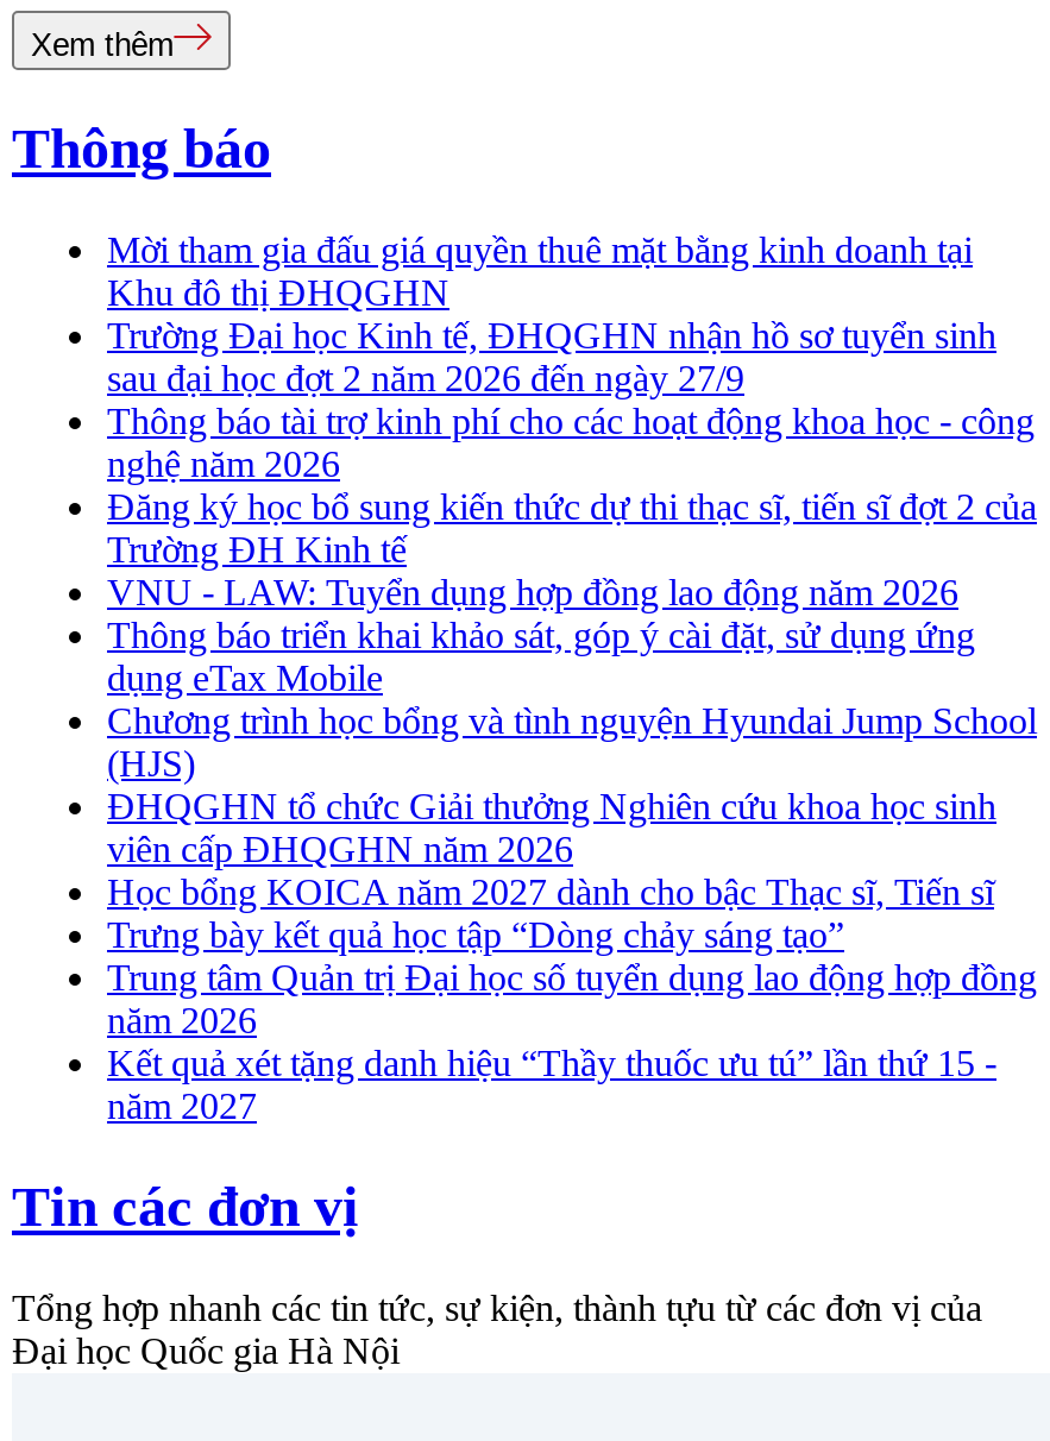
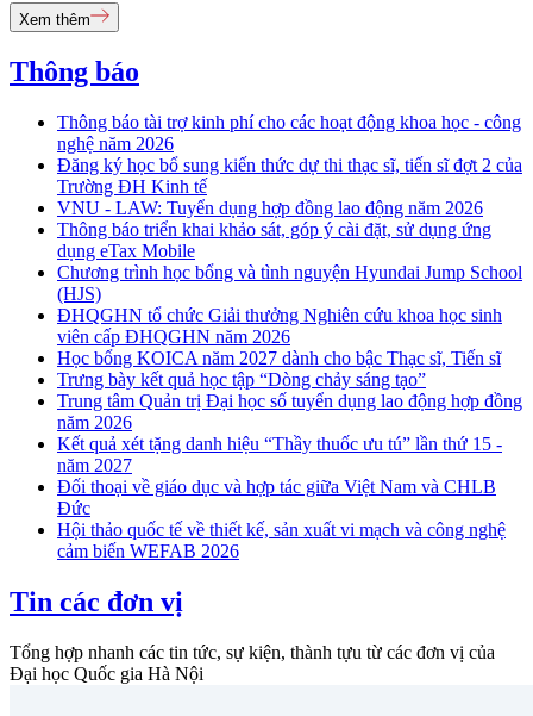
[107,230,996,399] Mời tham gia đấu giá quyền thuê mặt bằng kinh doanh tại | Khu đô thị ĐHQGHN | Trường Đại học Kinh tế, ĐHQGHN nhận hồ sơ tuyển sinh | sau đại học đợt 2 năm 2026 đến ngày 27/9 -> none
moved [107,401,1037,1126] -> [57,112,522,476]: Thông báo tài trợ kinh phí cho các hoạt động khoa học - công | nghệ năm 2026 | Đăng ký học bổ sung kiến thức dự thi thạc sĩ, tiến sĩ đợt 2 của | ... | Kết quả xét tặng danh hiệu “Thầy thuốc ưu tú” lần thứ 15 - | năm 2027
none -> [57,477,506,561] Đối thoại về giáo dục và hợp tác giữa Việt Nam và CHLB | Đức | Hội thảo quốc tế về thiết kế, sản xuất vi mạch và công nghệ | cảm biến WEFAB 2026

